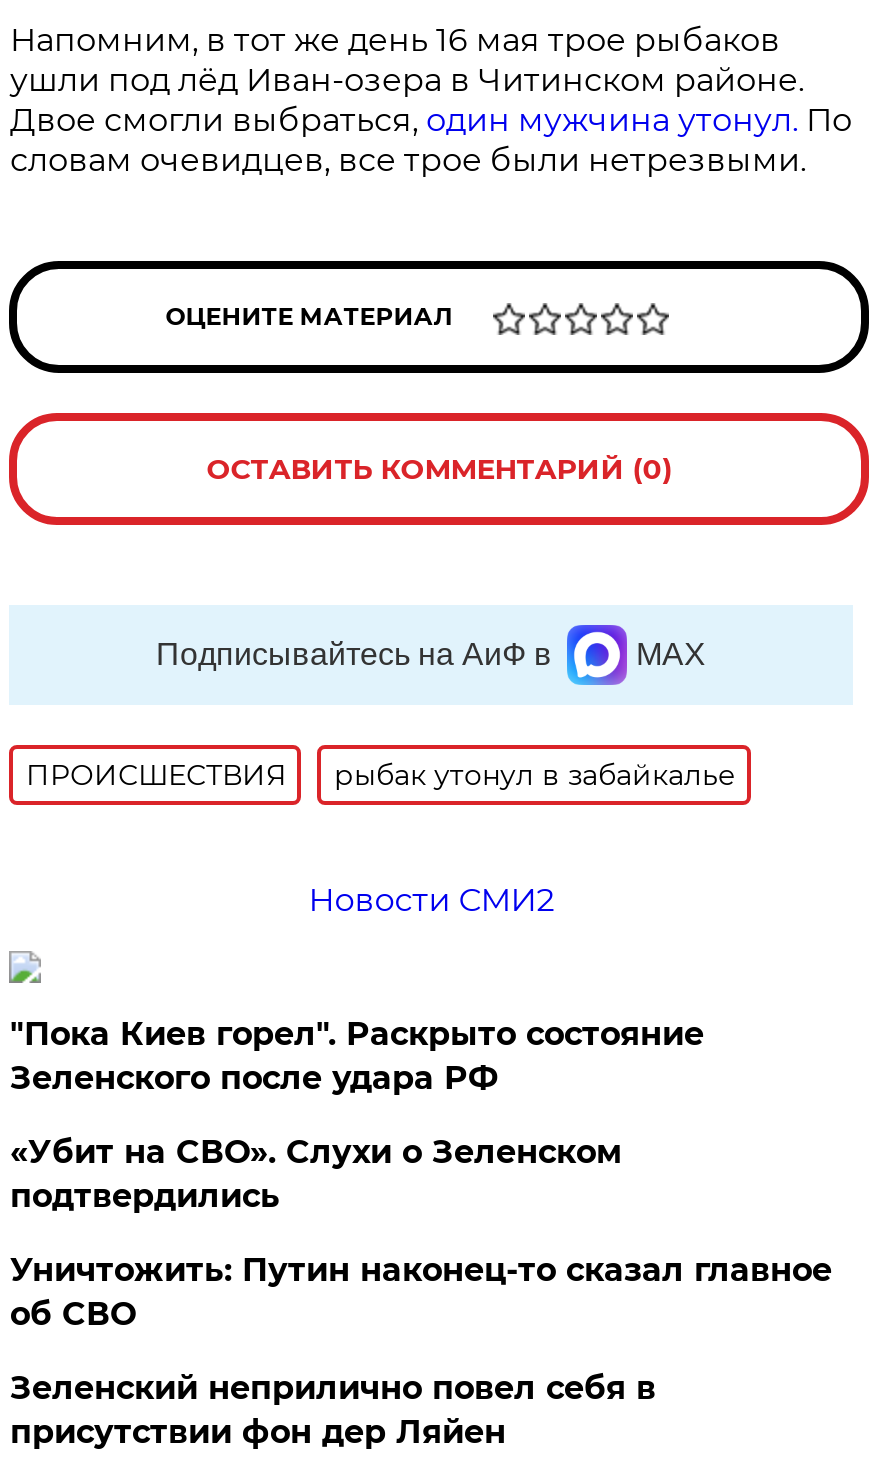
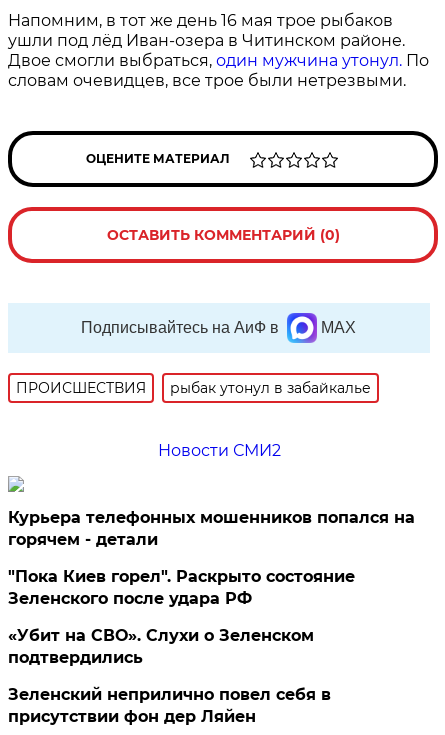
none -> [8,508,415,549] Курьера телефонных мошенников попался на | горячем - детали
moved [10,1015,704,1215] -> [8,567,355,667]: "Пока Киев горел". Раскрыто состояние | Зеленского после удара РФ | «Убит на СВО». Слухи о Зеленском | подтвердились
[10,1251,832,1333] Уничтожить: Путин наконец-то сказал главное | об СВО -> none

